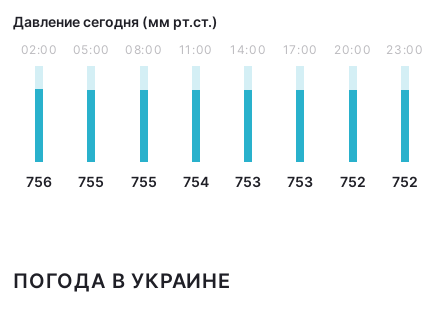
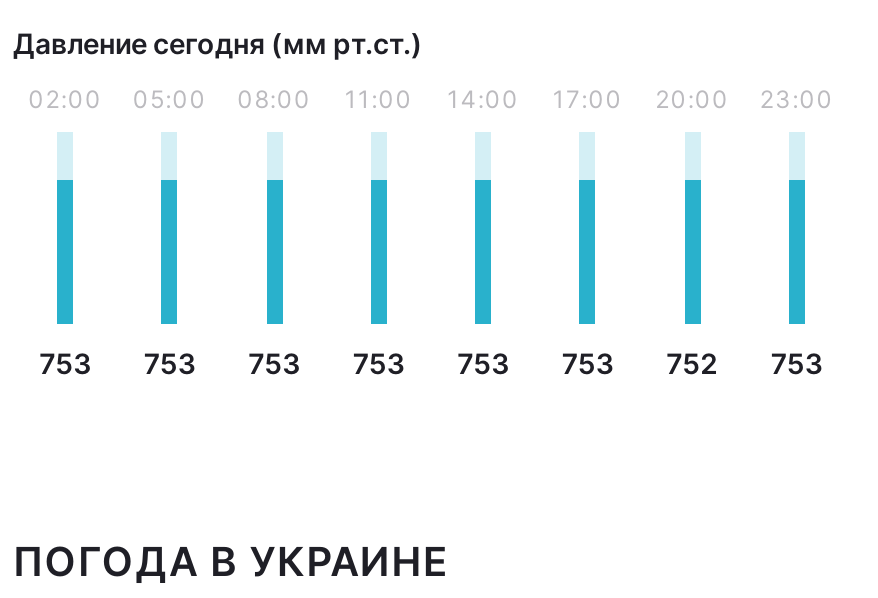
[26,173,52,190] 756 -> [39,346,91,380] 753
[78,173,104,190] 755 -> [144,346,196,380] 753
[131,173,157,190] 755 -> [248,346,300,380] 753
[183,173,209,190] 754 -> [353,346,405,380] 753
[392,173,418,190] 752 -> [771,346,823,380] 753

